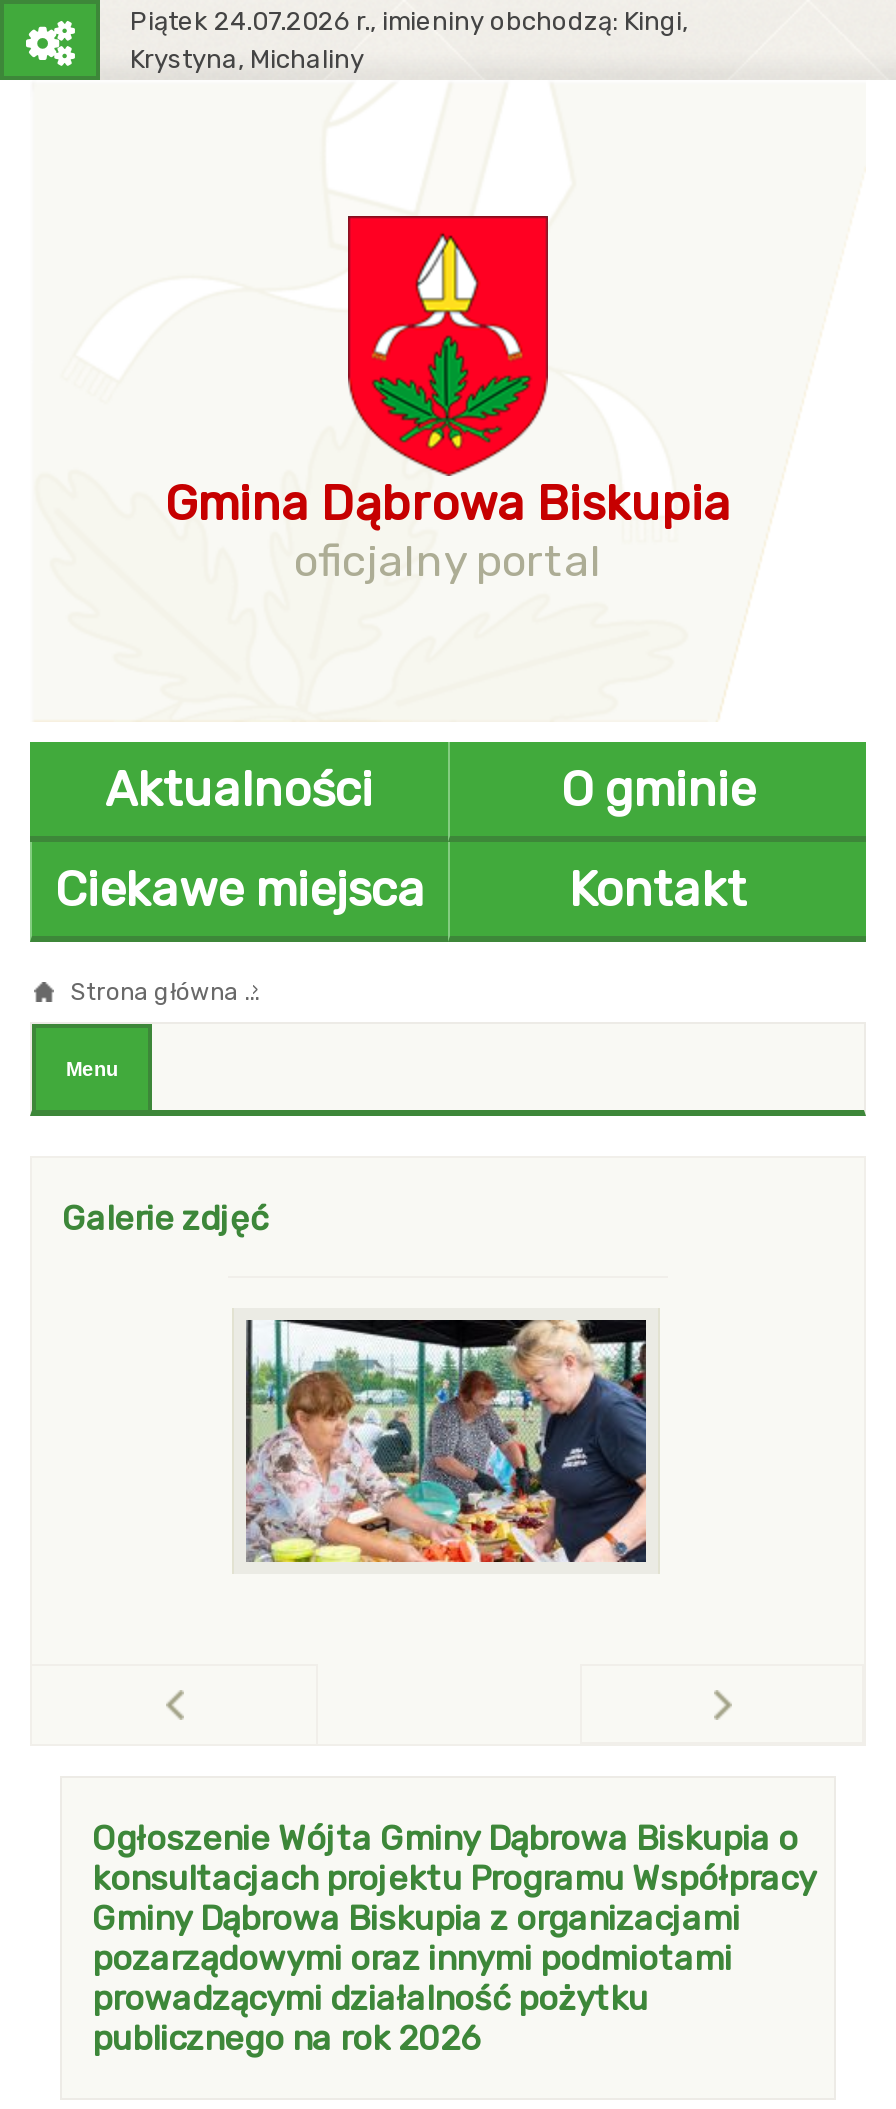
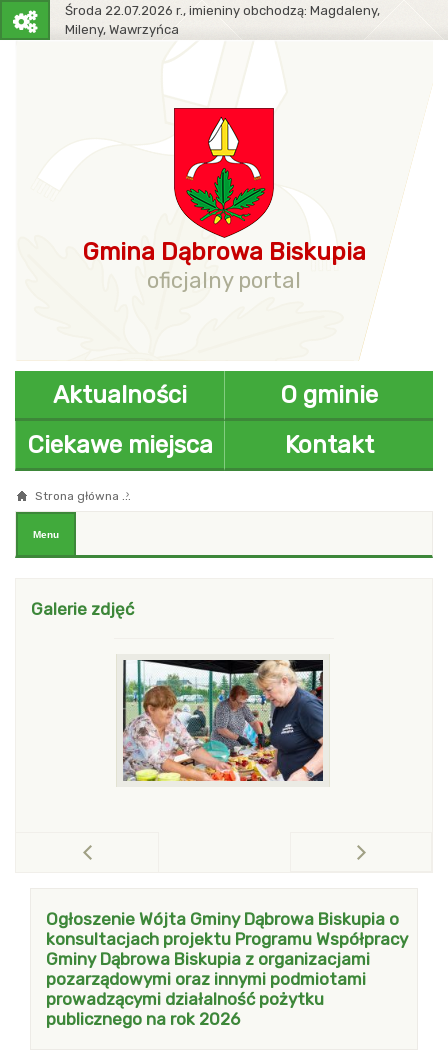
[130,6,688,74] Piątek 24.07.2026 r., imieniny obchodzą: Kingi, | Krystyna, Michaliny -> [65,3,380,37] Środa 22.07.2026 r., imieniny obchodzą: Magdaleny, | Mileny, Wawrzyńca

